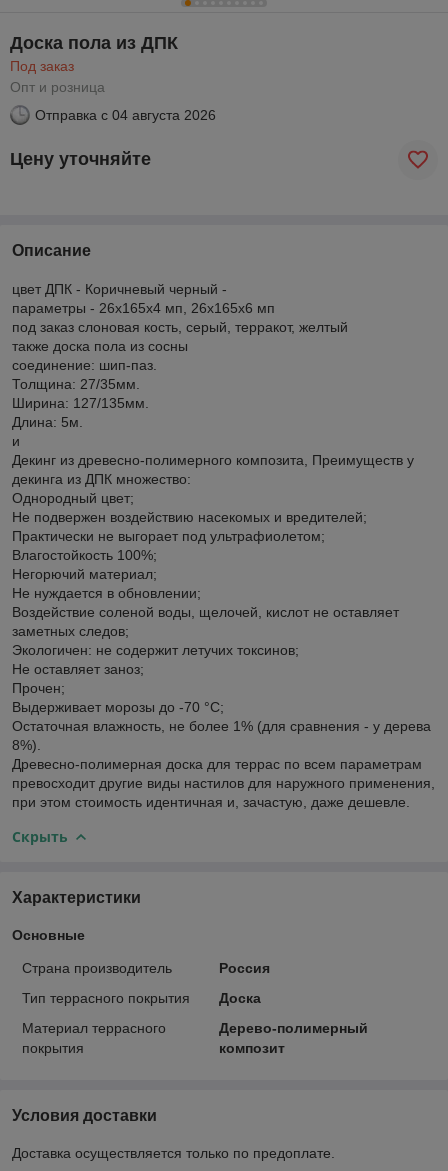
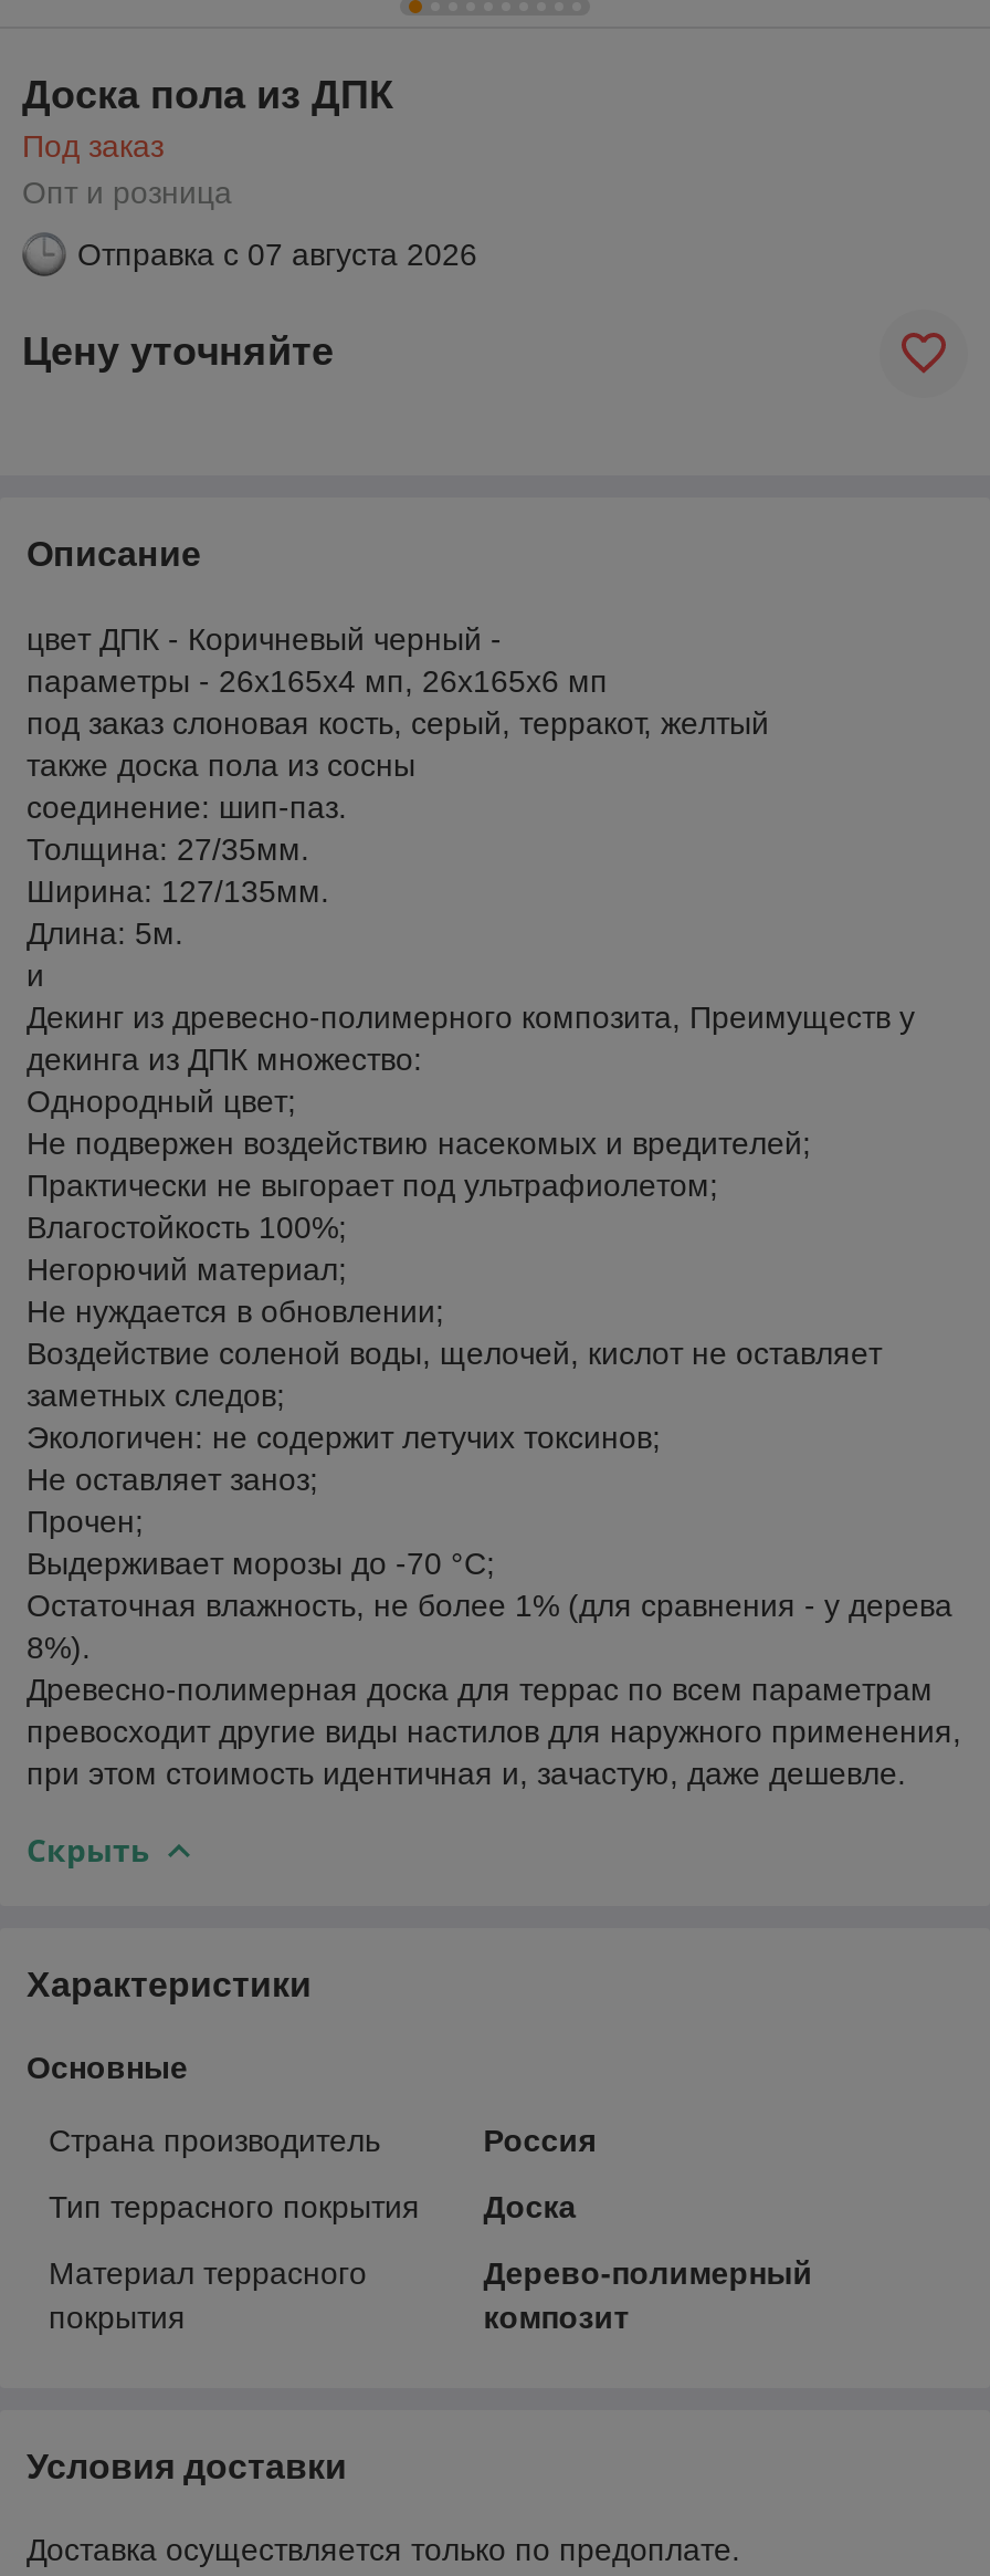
[35,107,216,123] Отправка с 04 августа 2026 -> [77,236,477,272] Отправка с 07 августа 2026

